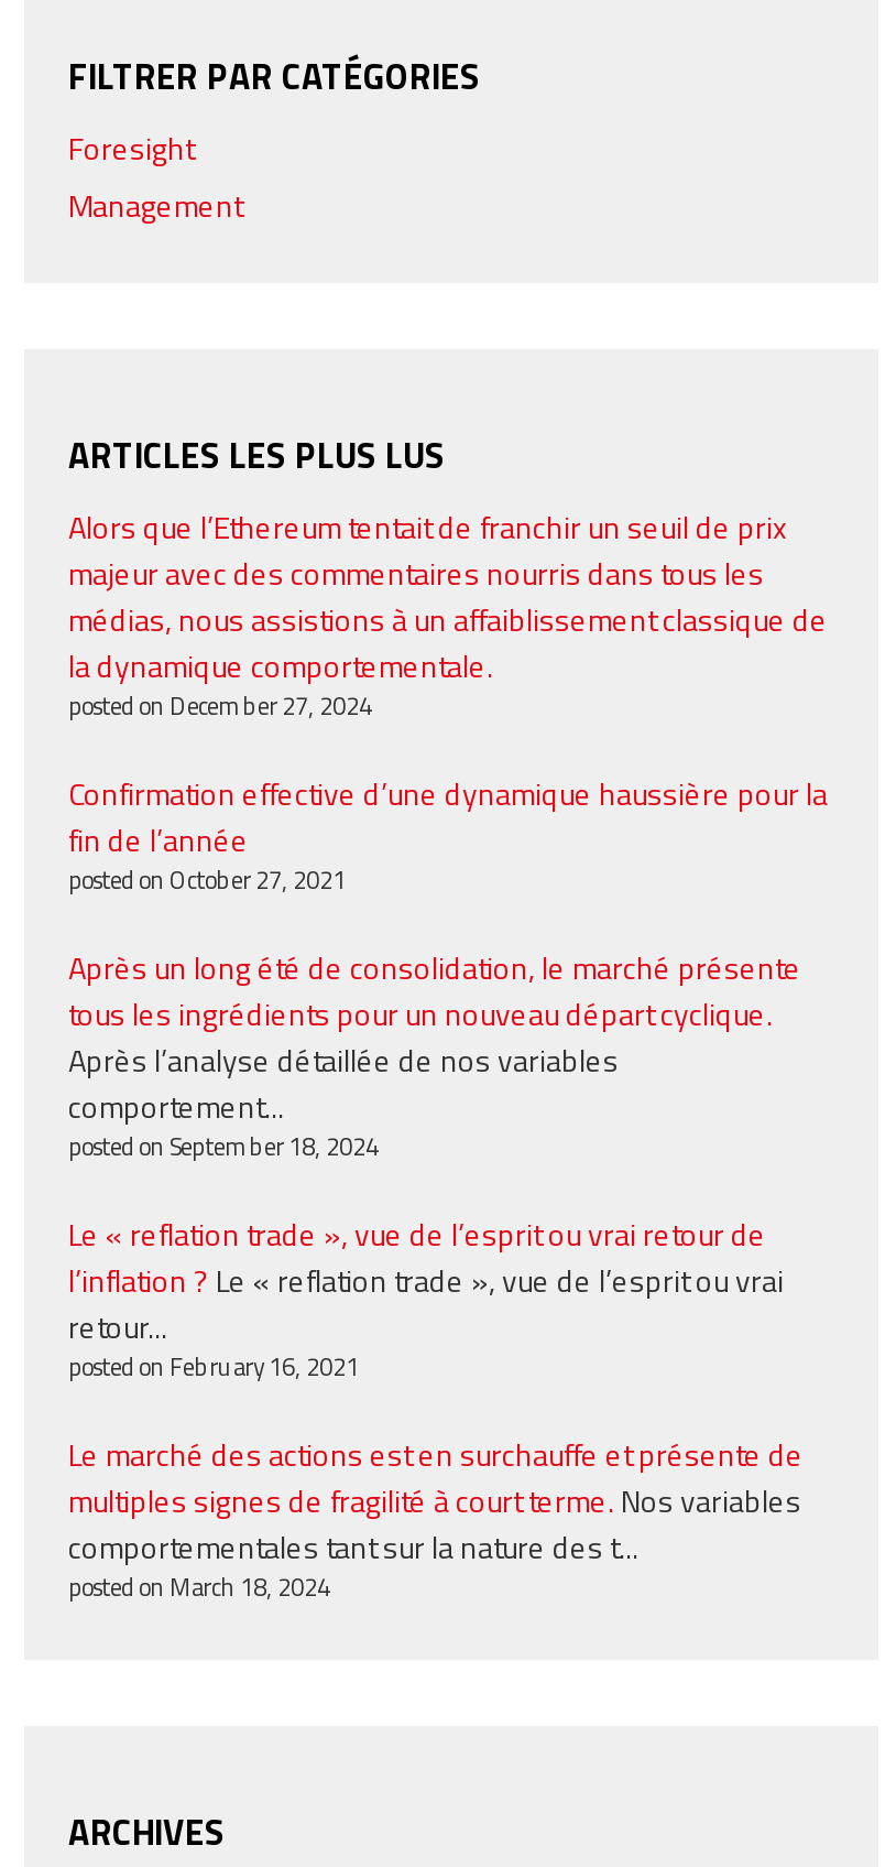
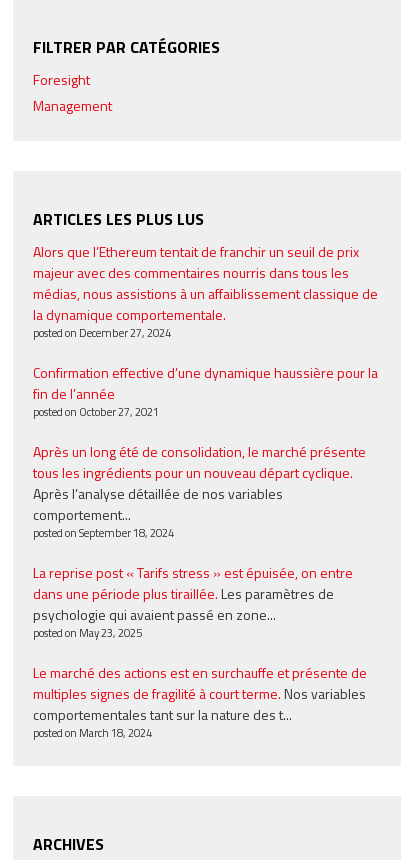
[68,1210,784,1384] Le « reflation trade », vue de l’esprit ou vrai retour de | l’inflation ? Le « reflation trade », vue de l’esprit ou vrai | retour... | posted on February 16, 2021 -> [33,562,353,641] La reprise post « Tarifs stress » est épuisée, on entre | dans une période plus tiraillée. Les paramètres de | psychologie qui avaient passé en zone... | posted on May 23, 2025

